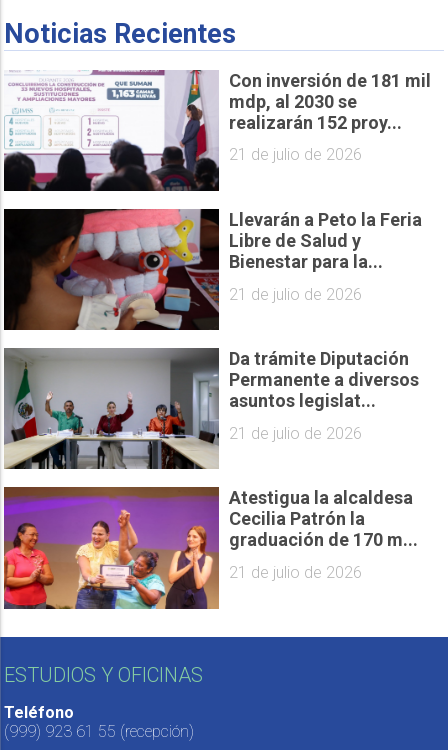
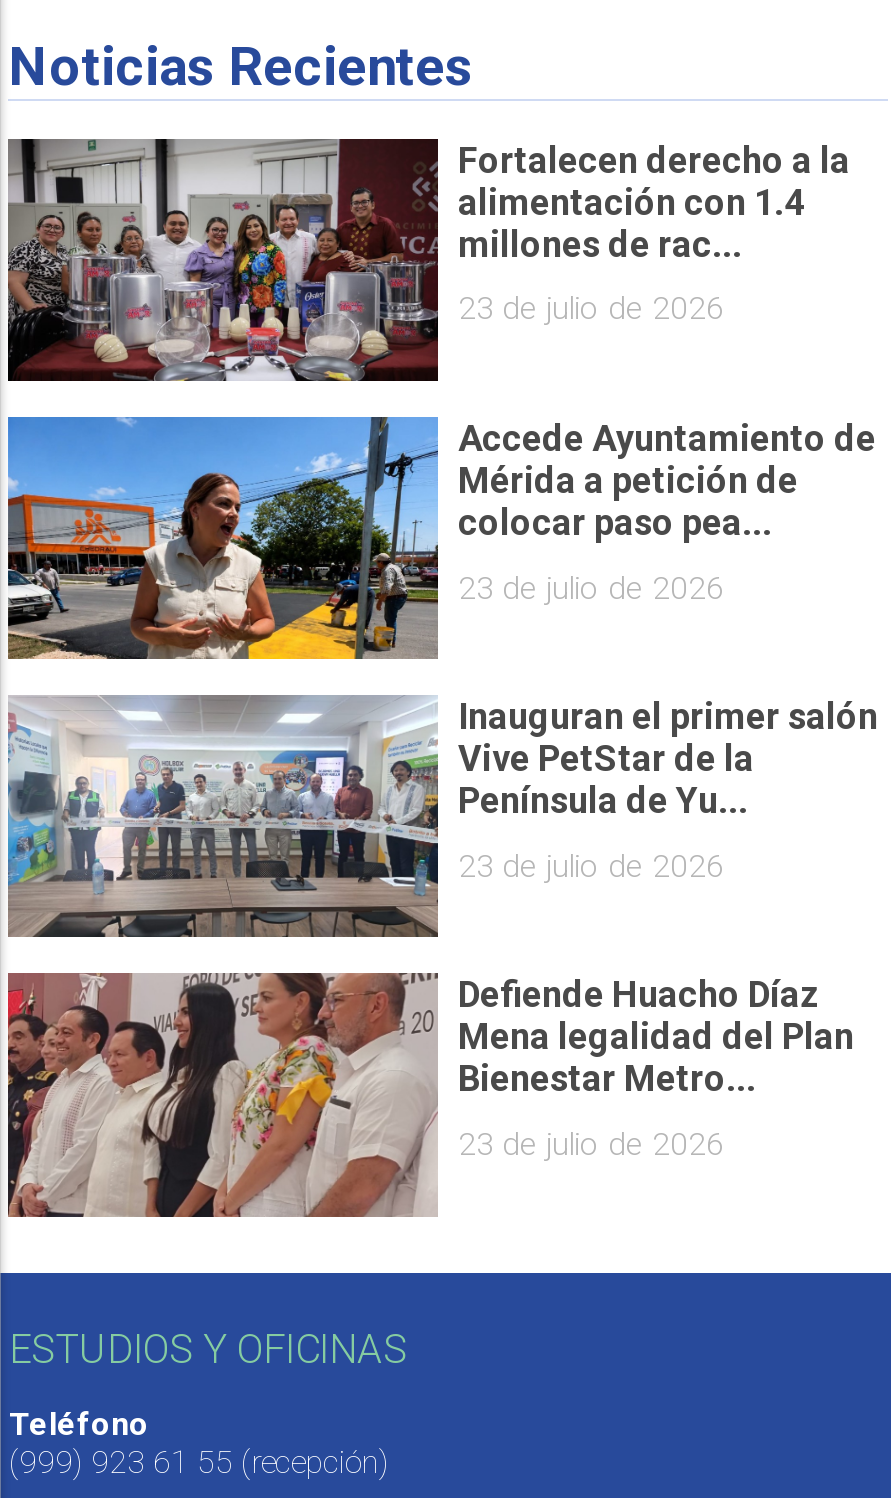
[4,69,431,192] [image] | Con inversión de 181 mil | mdp, al 2030 se | realizarán 152 proy... -> [6,137,850,383] [image] | Fortalecen derecho a la | alimentación con 1.4 | millones de rac...
[229,145,362,164] 21 de julio de 2026 -> [458,290,724,328] 23 de julio de 2026
[3,208,422,331] [image] | Llevarán a Peto la Feria | Libre de Salud y | Bienestar para la... -> [6,415,876,661] [image] | Accede Ayuntamiento de | Mérida a petición de | colocar paso pea...
[229,285,362,304] 21 de julio de 2026 -> [458,568,724,606] 23 de julio de 2026
[4,347,419,469] [image] | Da trámite Diputación | Permanente a diversos | asuntos legislat... -> [8,695,878,939] [image] | Inauguran el primer salón | Vive PetStar de la | Península de Yu...
[229,424,362,443] 21 de julio de 2026 -> [458,847,724,885] 23 de julio de 2026
[3,487,418,610] [image] | Atestigua la alcaldesa | Cecilia Patrón la | graduación de 170 m... -> [6,973,854,1219] [image] | Defiende Huacho Díaz | Mena legalidad del Plan | Bienestar Metro...
[229,563,362,582] 21 de julio de 2026 -> [458,1125,724,1163] 23 de julio de 2026

